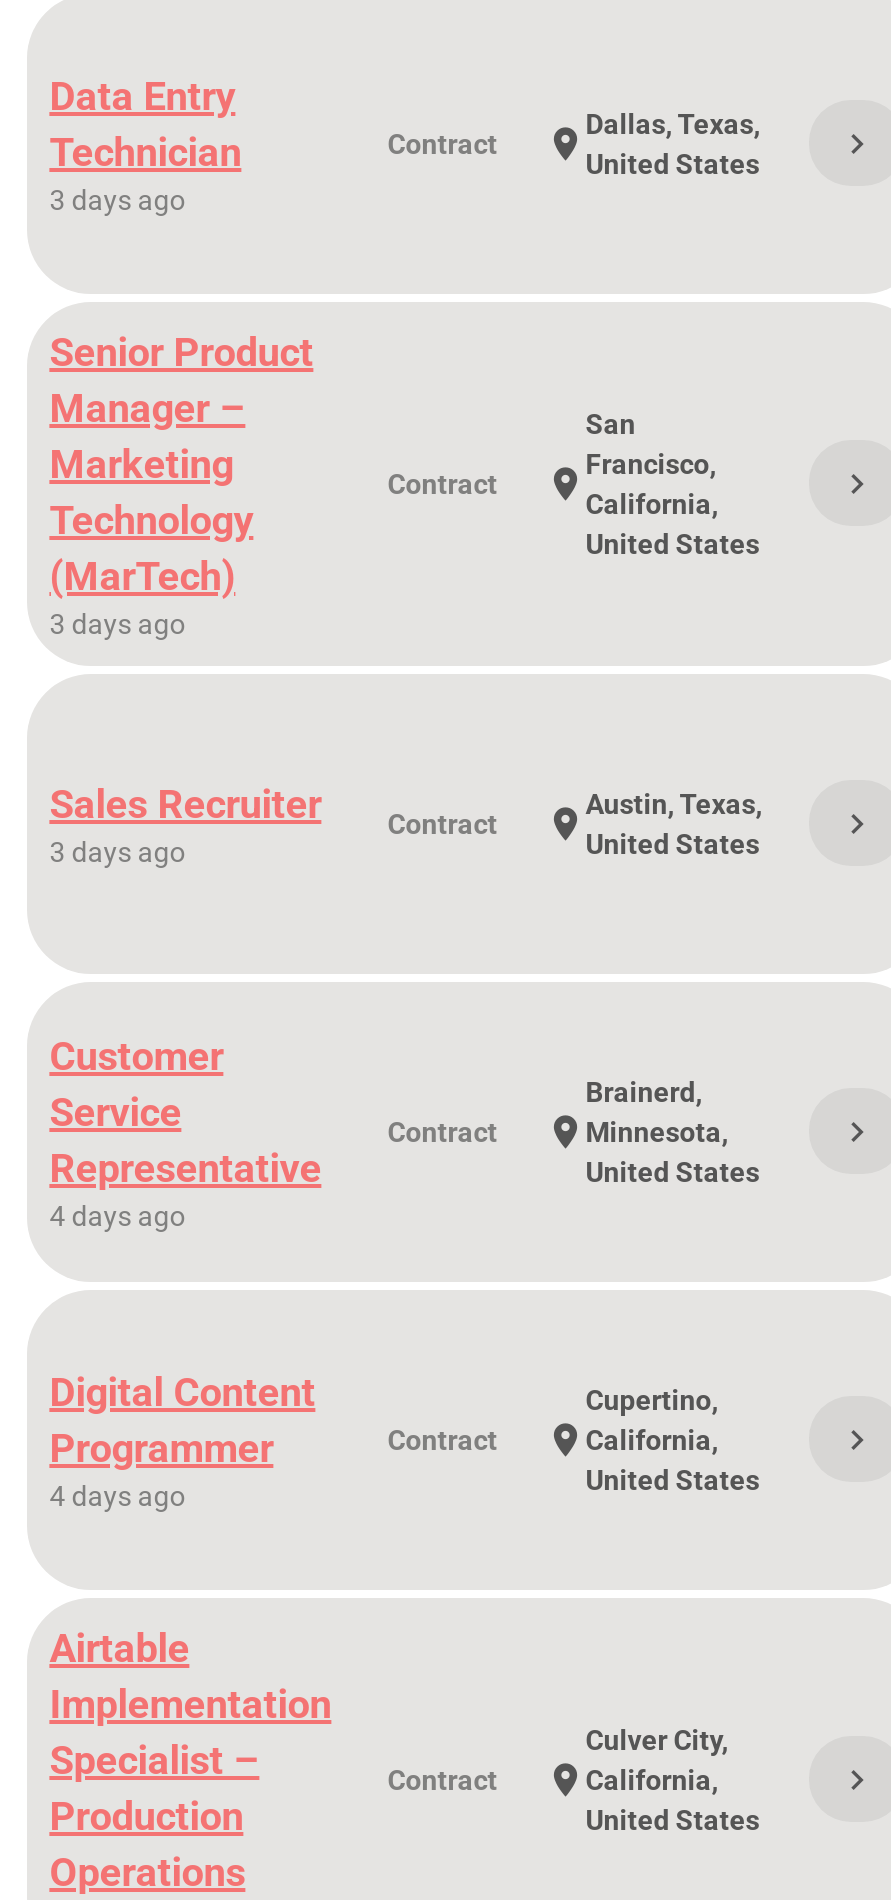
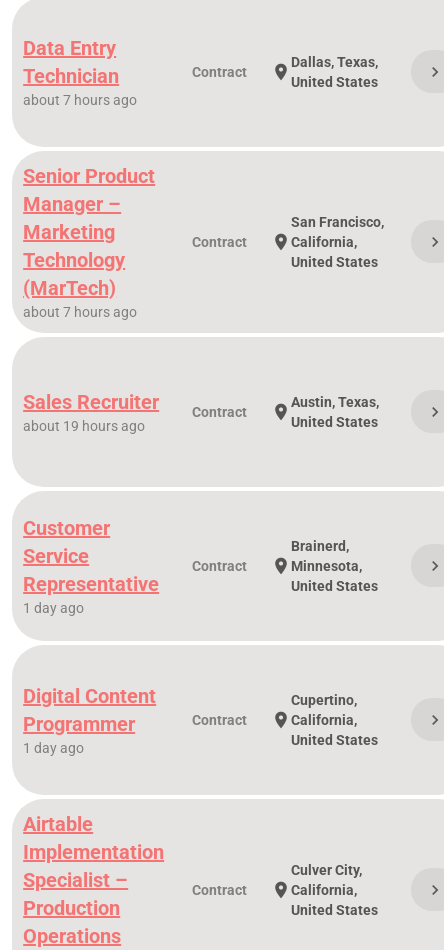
[49,184,185,216] 3 days ago -> [23,92,137,108] about 7 hours ago
[49,608,185,640] 3 days ago -> [23,304,137,320] about 7 hours ago
[49,836,185,868] 3 days ago -> [23,418,145,434] about 19 hours ago
[49,1200,185,1232] 4 days ago -> [23,600,84,616] 1 day ago
[49,1480,185,1512] 4 days ago -> [23,740,84,756] 1 day ago

